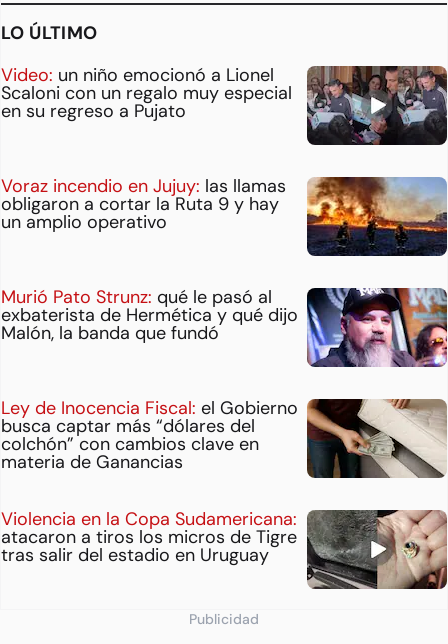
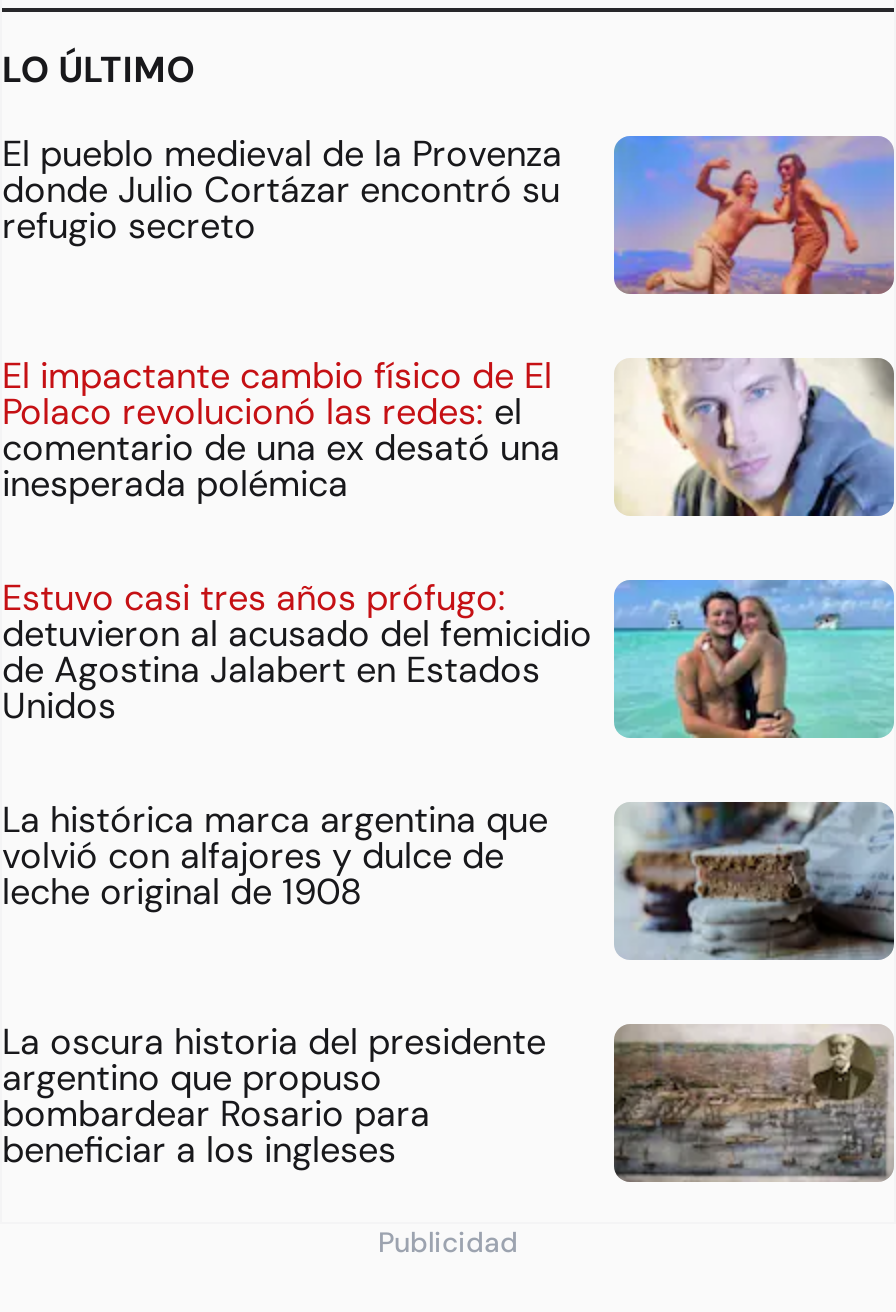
[1,63,445,146] [image] | Video: un niño emocionó a Lionel | Scaloni con un regalo muy especial | en su regreso a Pujato -> [2,129,890,297] [image] | El pueblo medieval de la Provenza | donde Julio Cortázar encontró su | refugio secreto
[1,174,445,257] [image] | Voraz incendio en Jujuy: las llamas | obligaron a cortar la Ruta 9 y hay | un amplio operativo -> [2,351,890,519] [image] | El impactante cambio físico de El | Polaco revolucionó las redes: el | comentario de una ex desató una | inesperada polémica
[1,285,445,368] [image] | Murió Pato Strunz: qué le pasó al | exbaterista de Hermética y qué dijo | Malón, la banda que fundó -> [2,573,890,739] [image] | Estuvo casi tres años prófugo: | detuvieron al acusado del femicidio | de Agostina Jalabert en Estados | Unidos
[1,396,445,479] [image] | Ley de Inocencia Fiscal: el Gobierno | busca captar más “dólares del | colchón” con cambios clave en | materia de Ganancias -> [2,795,890,961] [image] | La histórica marca argentina que | volvió con alfajores y dulce de | leche original de 1908
[1,507,445,589] [image] | Violencia en la Copa Sudamericana: | atacaron a tiros los micros de Tigre | tras salir del estadio en Uruguay -> [2,1017,890,1183] [image] | La oscura historia del presidente | argentino que propuso | bombardear Rosario para | beneficiar a los ingleses

